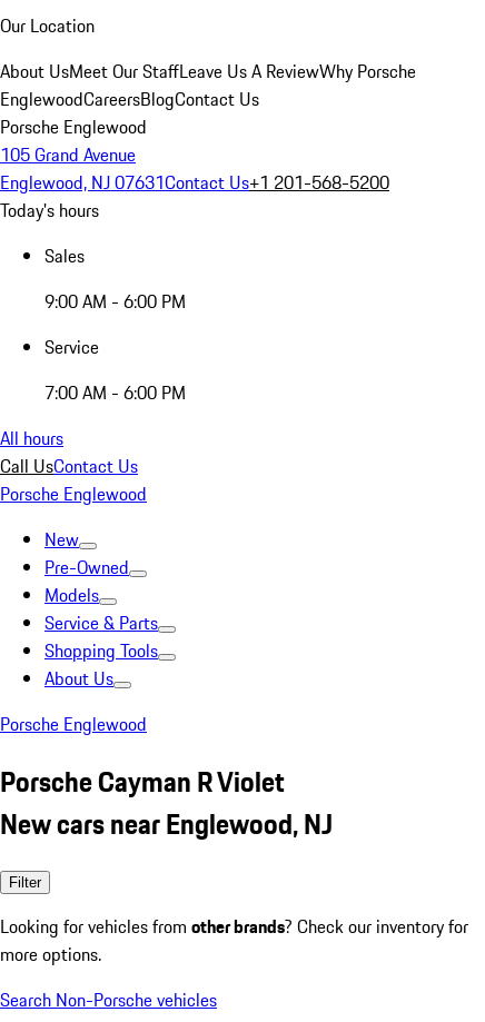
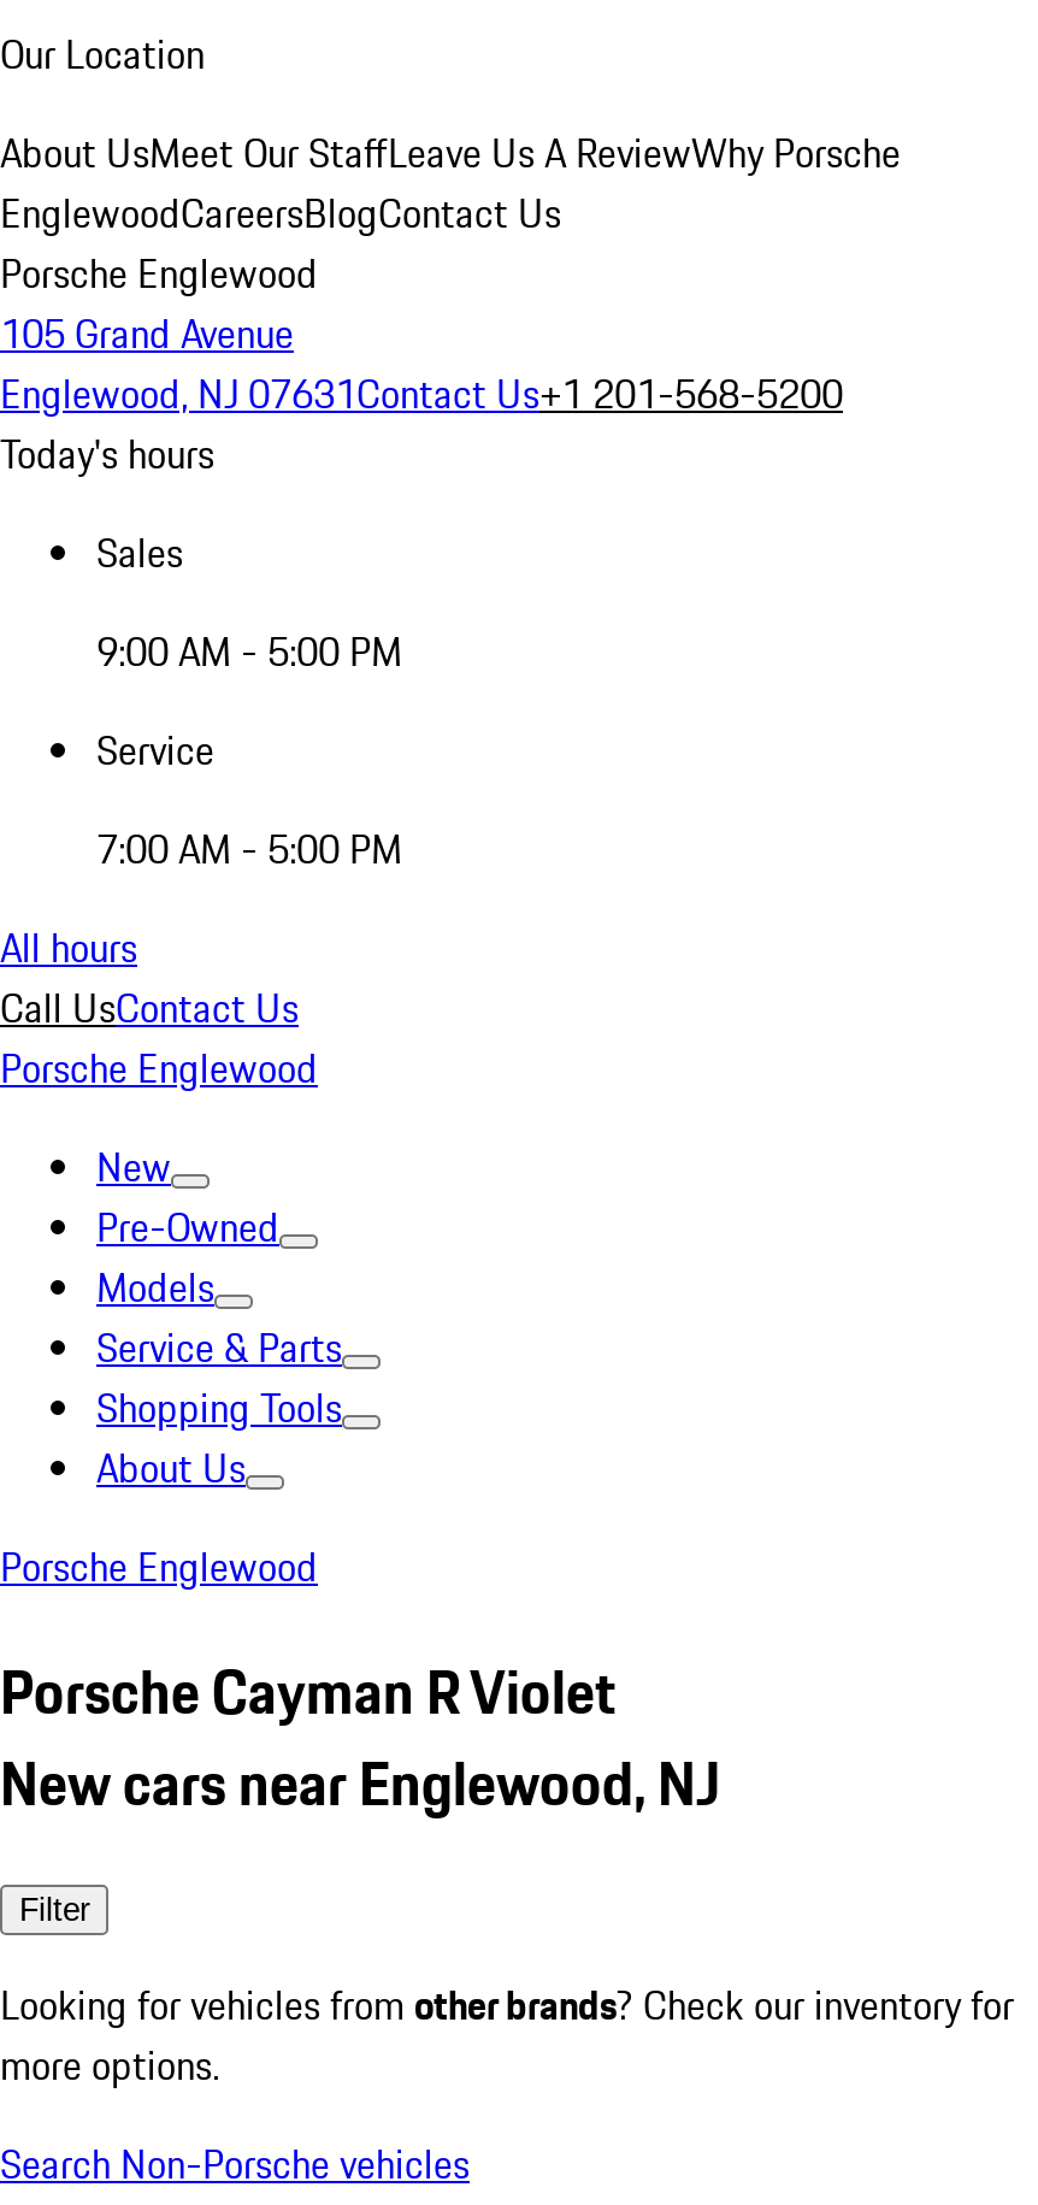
[44,288,186,315] 9:00 AM - 6:00 PM -> [96,623,402,680] 9:00 AM - 5:00 PM
[44,379,186,406] 7:00 AM - 6:00 PM -> [96,820,402,878] 7:00 AM - 5:00 PM

